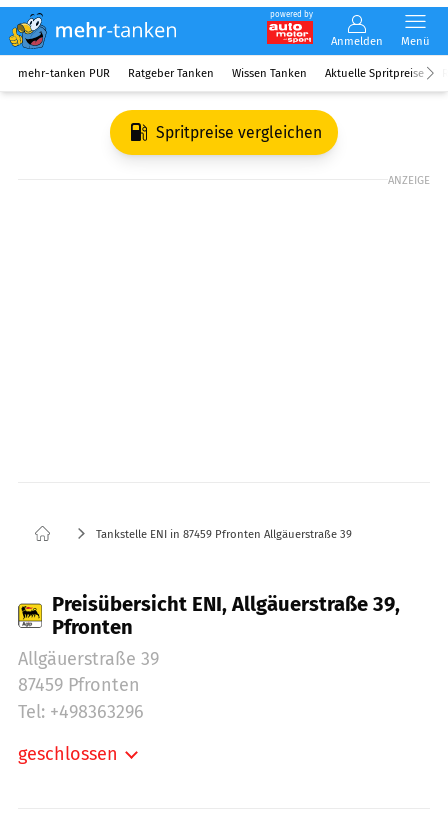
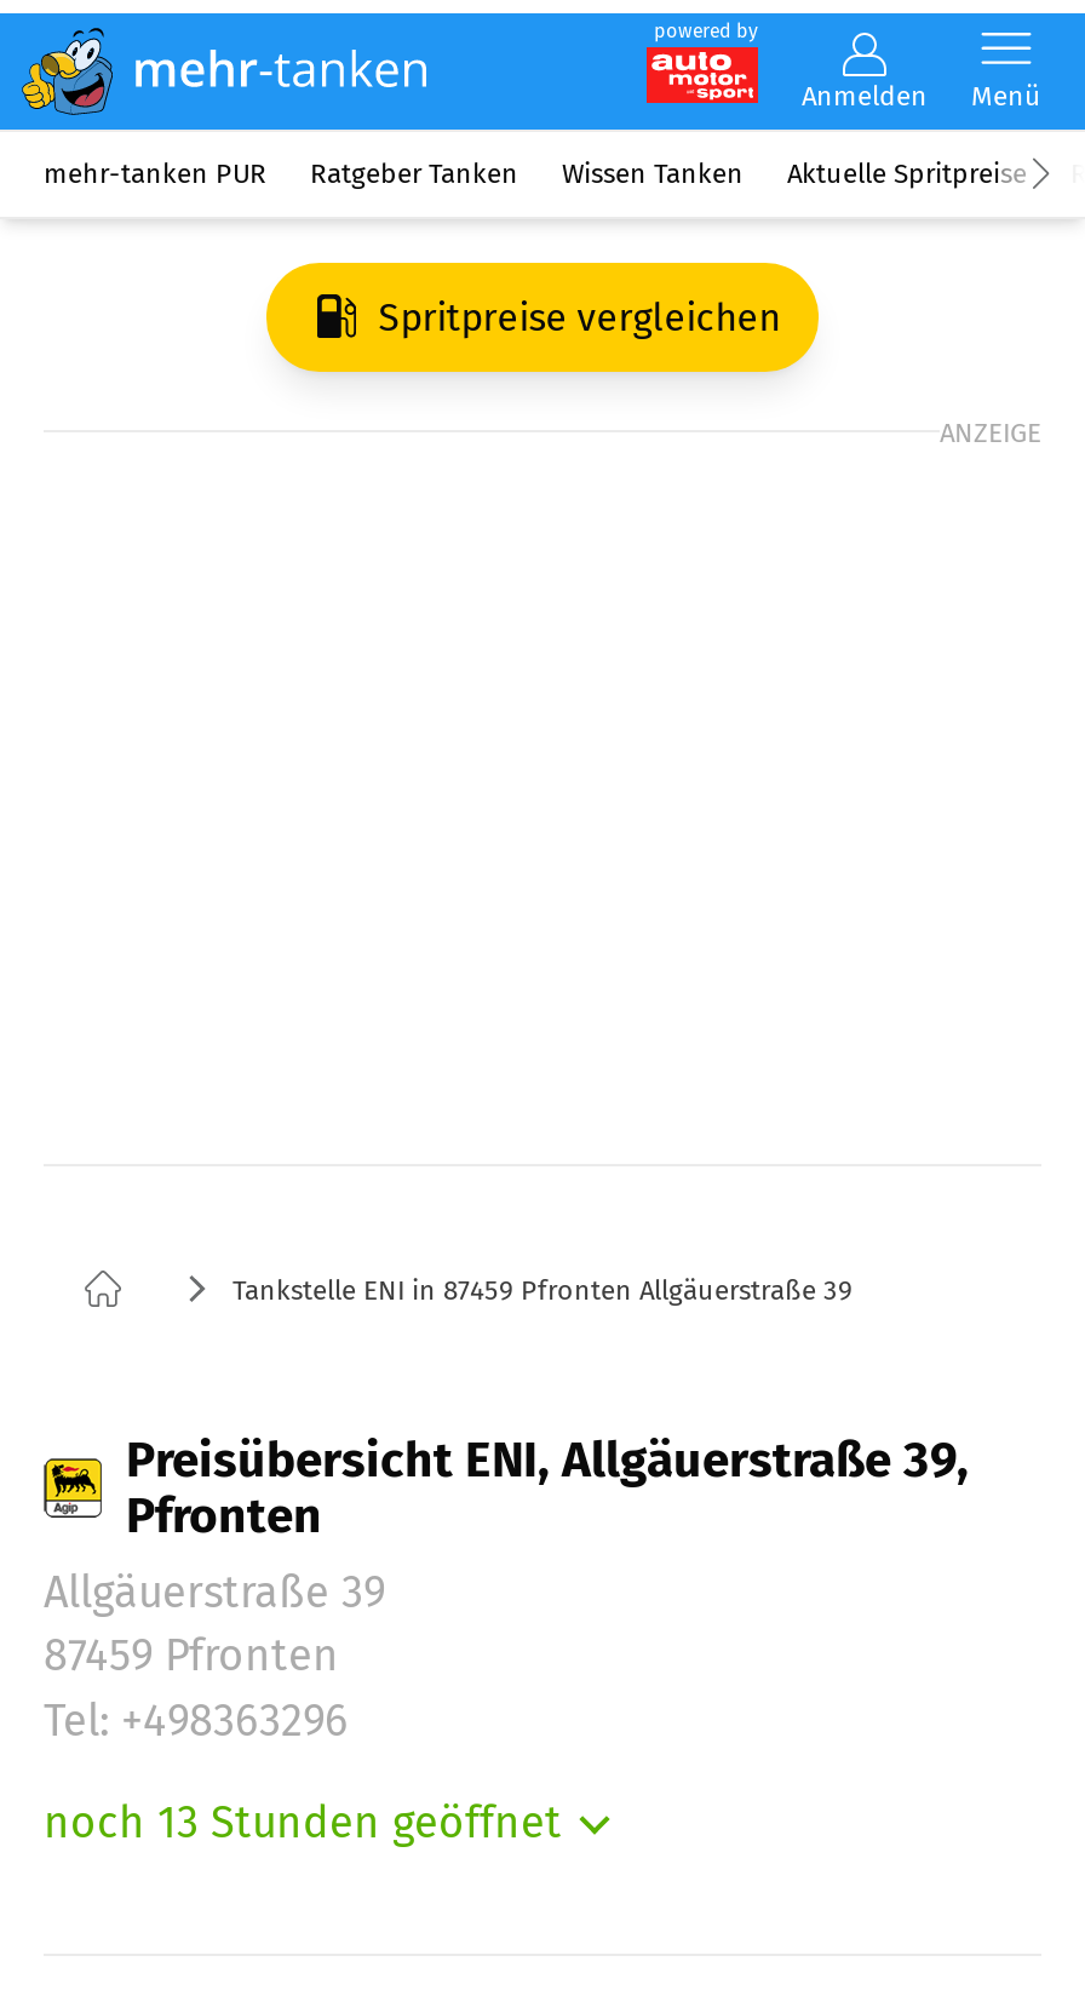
[18,743,118,765] geschlossen -> [44,1796,562,1849] noch 13 Stunden geöffnet

